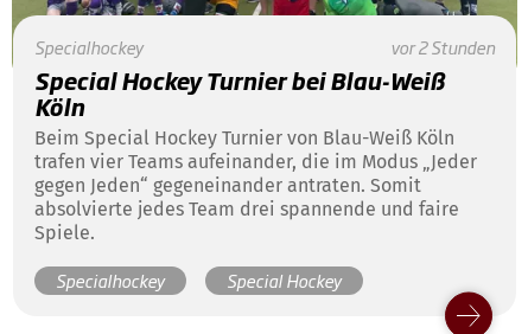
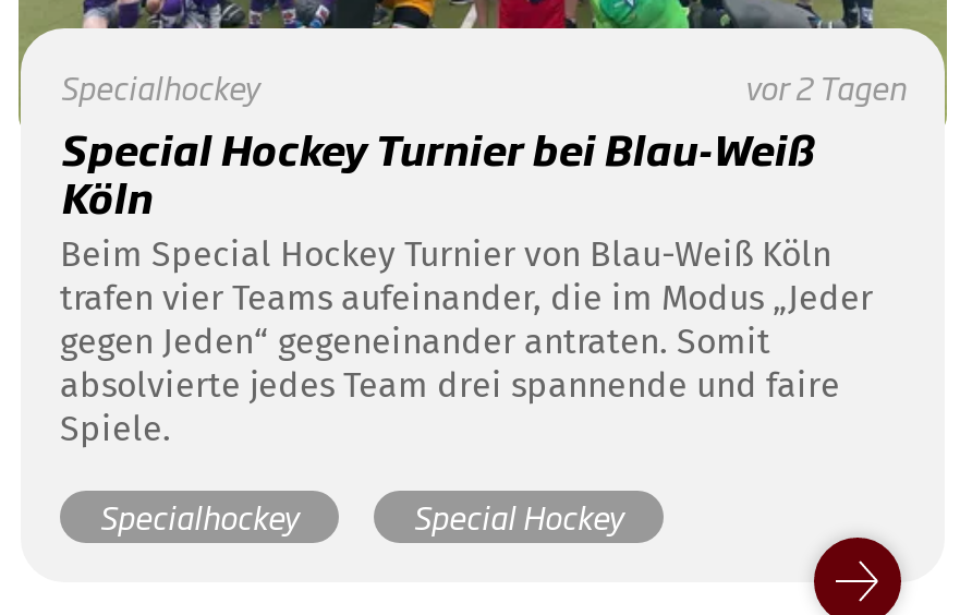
[390,34,495,59] vor 2 Stunden -> [744,63,906,108] vor 2 Tagen

